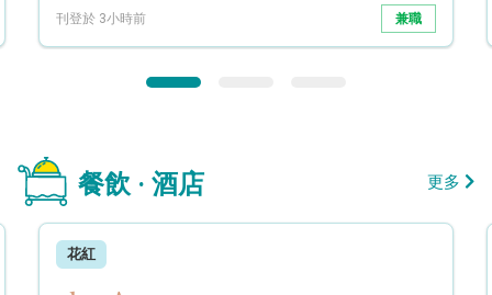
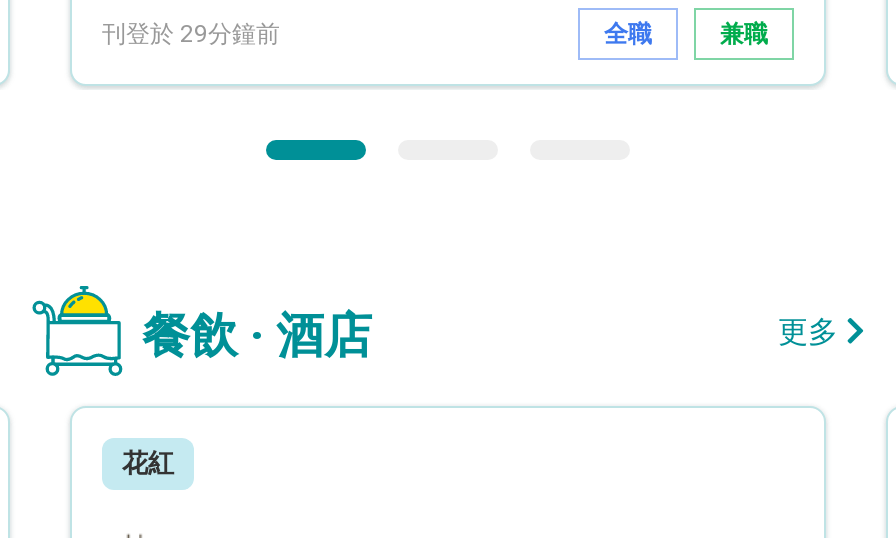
[56,10,146,26] 刊登於 3小時前 -> [102,19,652,47] 刊登於 29分鐘前 | 全職

